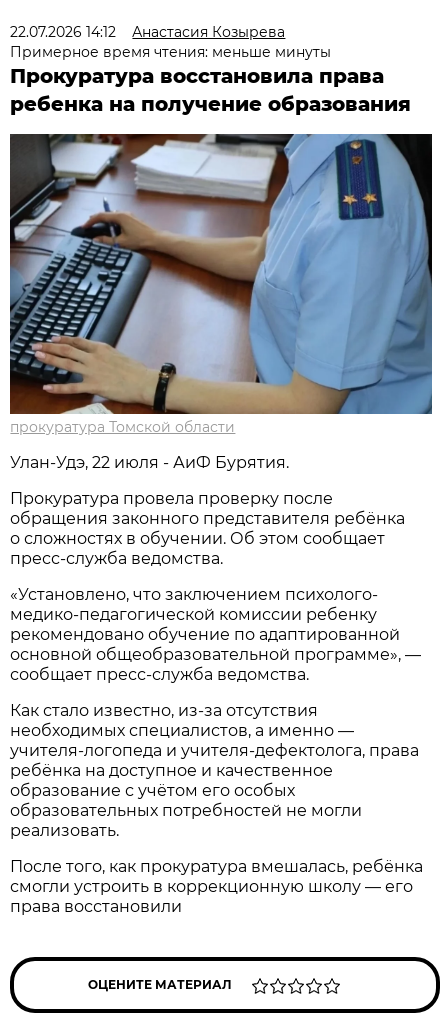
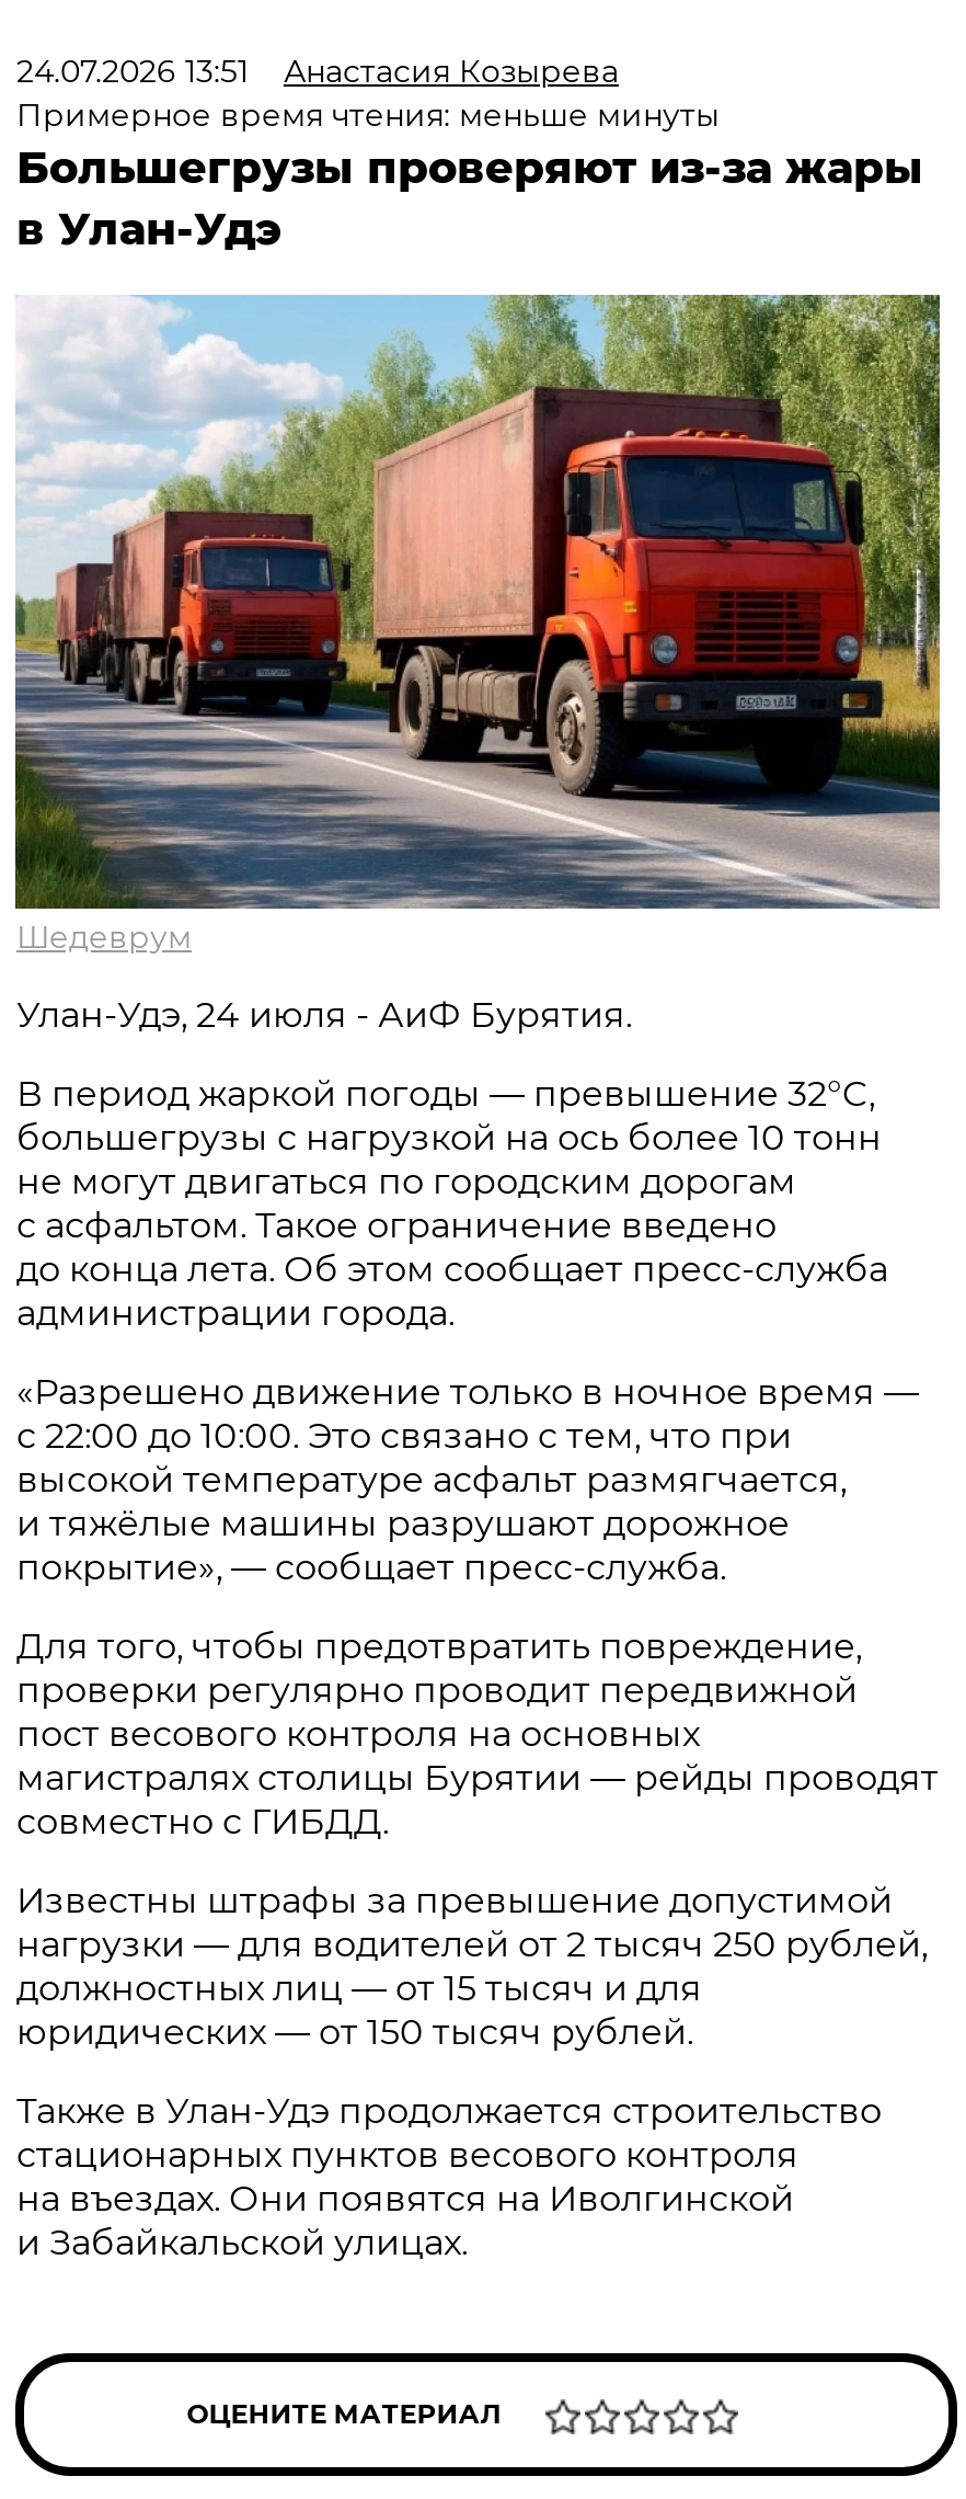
[10,23,285,41] 22.07.2026 14:12 Анастасия Козырева -> [16,51,619,91] 24.07.2026 13:51 Анастасия Козырева
[10,64,411,116] Прокуратура восстановила права | ребенка на получение образования -> [16,141,923,255] Большегрузы проверяют из-за жары | в Улан-Удэ
[9,133,433,916] [image] | прокуратура Томской области | Улан-Удэ, 22 июля - АиФ Бурятия. | Прокуратура провела проверку после | обращения законного представителя ребёнка | о сложностях в обучении. Об этом сообщает | пресс-служба ведомства. | «Установлено, что заключением психолого- | медико-педагогической комиссии ребенку | рекомендовано обучение по адаптированной | основной общеобразовательной программе», — | сообщает пресс-служба ведомства. | Как стало известно, из-за отсутствия | необходимых специалистов, а именно — | учителя-логопеда и учителя-дефектолога, права | ребёнка на доступное и качественное | образование с учётом его особых | образовательных потребностей не могли | реализовать. | После того, как прокуратура вмешалась, ребёнка | смогли устроить в коррекционную школу — его | права восстановили -> [15,293,942,2263] [image] | Шедеврум | Улан-Удэ, 24 июля - АиФ Бурятия. | В период жаркой погоды — превышение 32°C, | большегрузы с нагрузкой на ось более 10 тонн | не могут двигаться по городским дорогам | с асфальтом. Такое ограничение введено | до конца лета. Об этом сообщает пресс-служба | администрации города. | «Разрешено движение только в ночное время — | с 22:00 до 10:00. Это связано с тем, что при | высокой температуре асфальт размягчается, | и тяжёлые машины разрушают дорожное | покрытие», — сообщает пресс-служба. | Для того, чтобы предотвратить повреждение, | проверки регулярно проводит передвижной | пост весового контроля на основных | магистралях столицы Бурятии — рейды проводят | совместно с ГИБДД. | Известны штрафы за превышение допустимой | нагрузки — для водителей от 2 тысяч 250 рублей, | должностных лиц — от 15 тысяч и для | юридических — от 150 тысяч рублей. | Также в Улан-Удэ продолжается строительство | стационарных пунктов весового контроля | на въездах. Они появятся на Иволгинской | и Забайкальской улицах.

